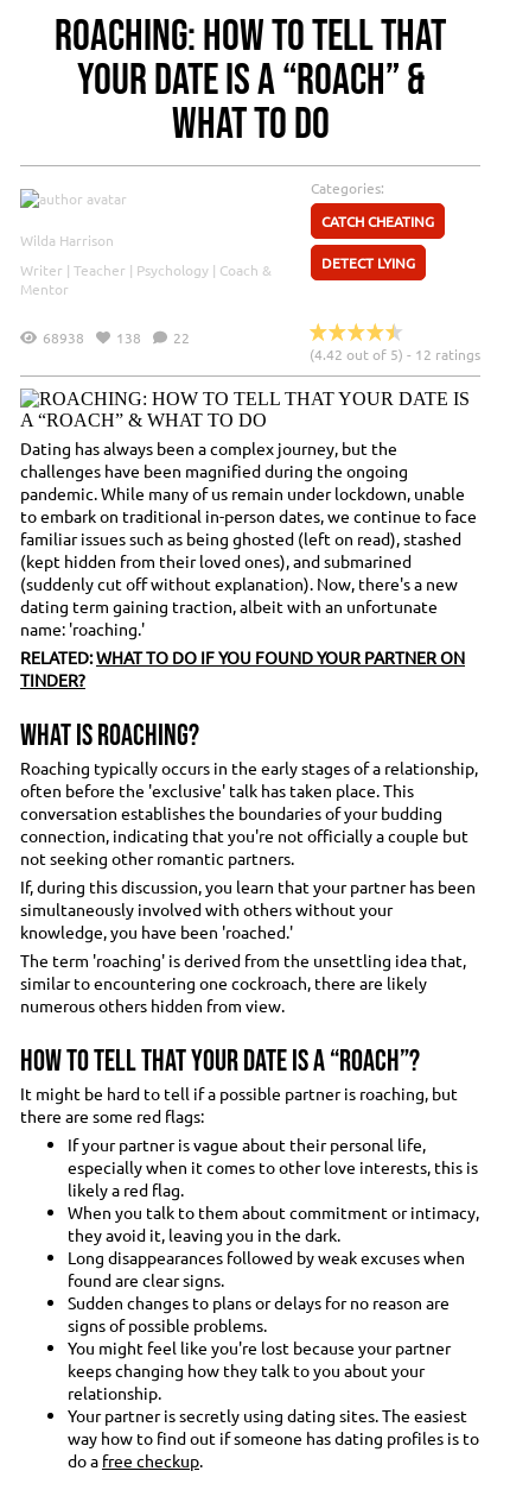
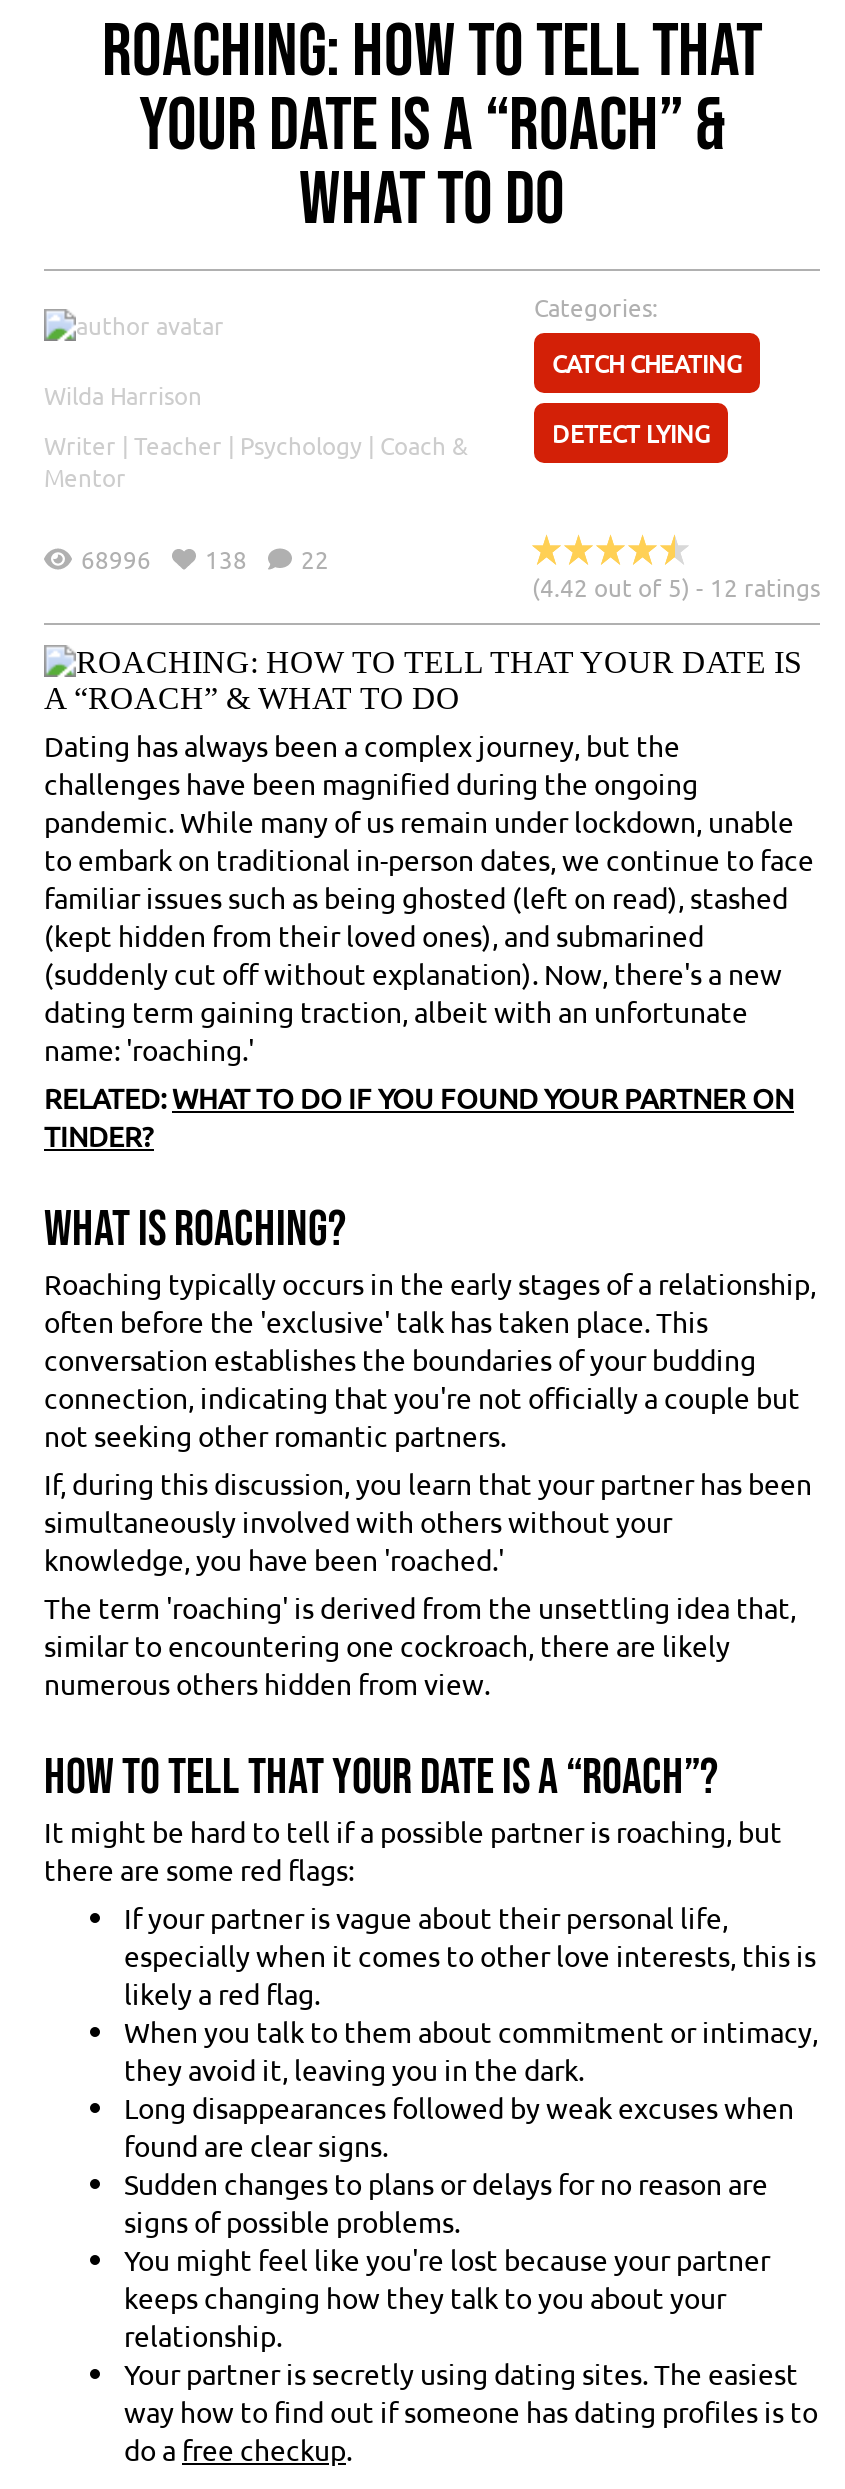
[42,328,189,347] 68938 138 22 -> [81,543,329,575] 68996 138 22

